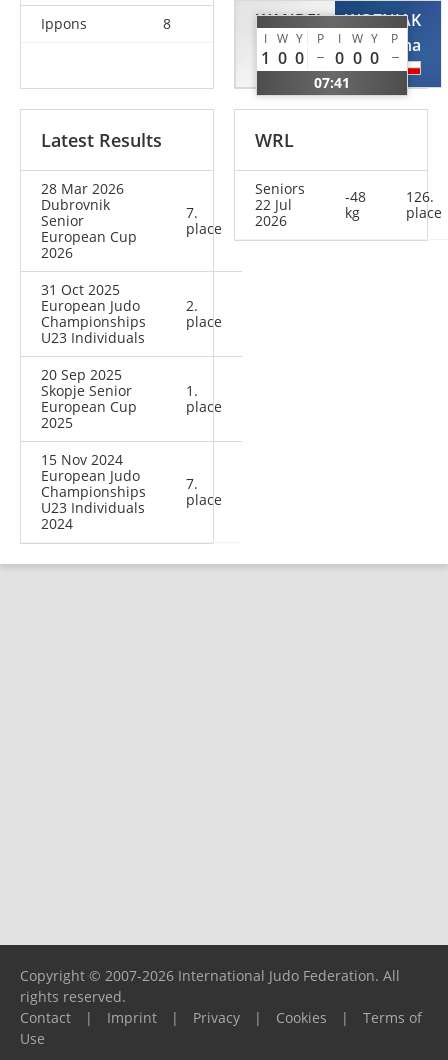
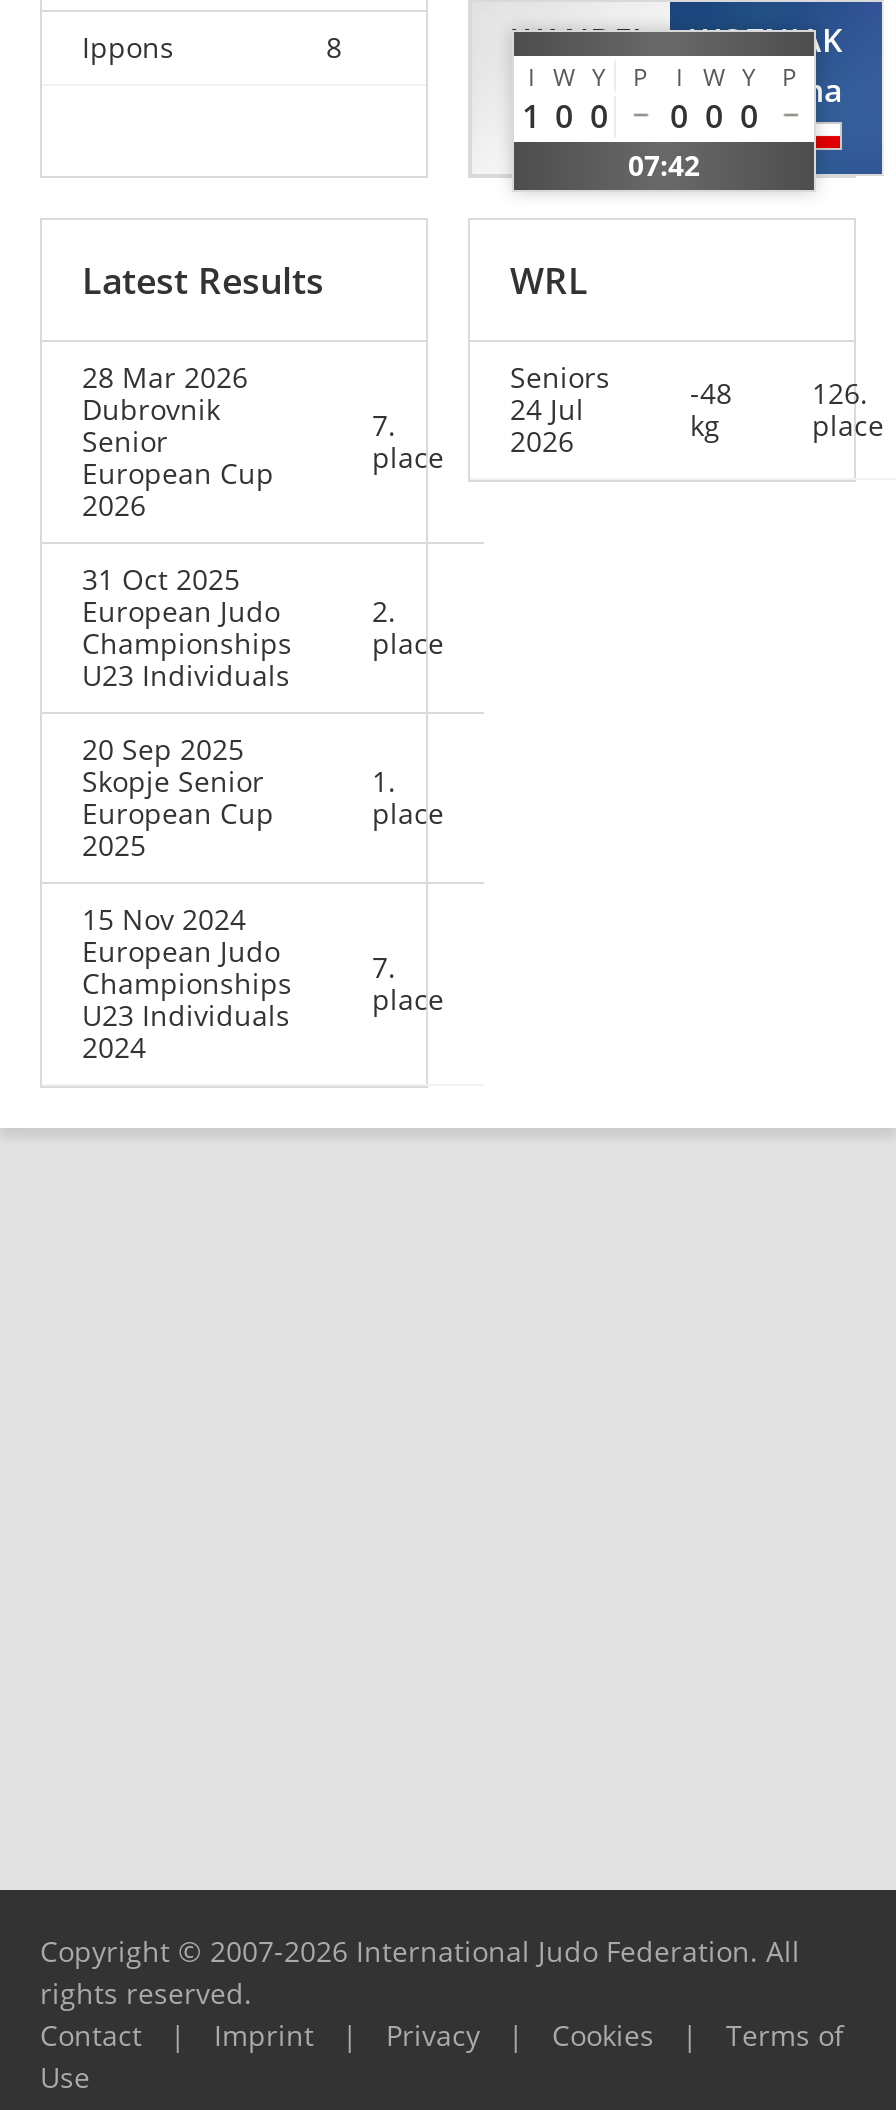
[314,73,350,92] 07:41 -> [628,147,700,185] 07:42
[255,195,292,214] 22 Jul -> [510,391,584,429] 24 Jul

